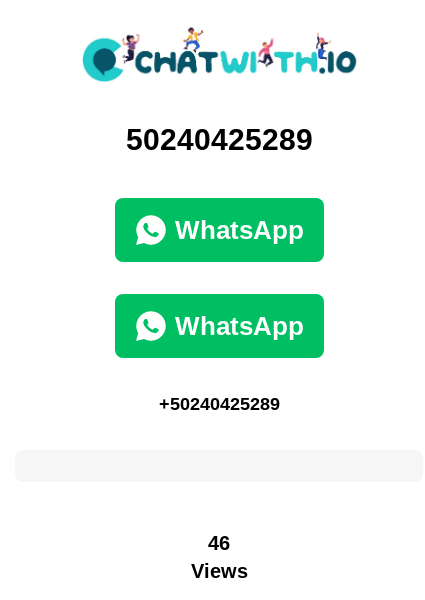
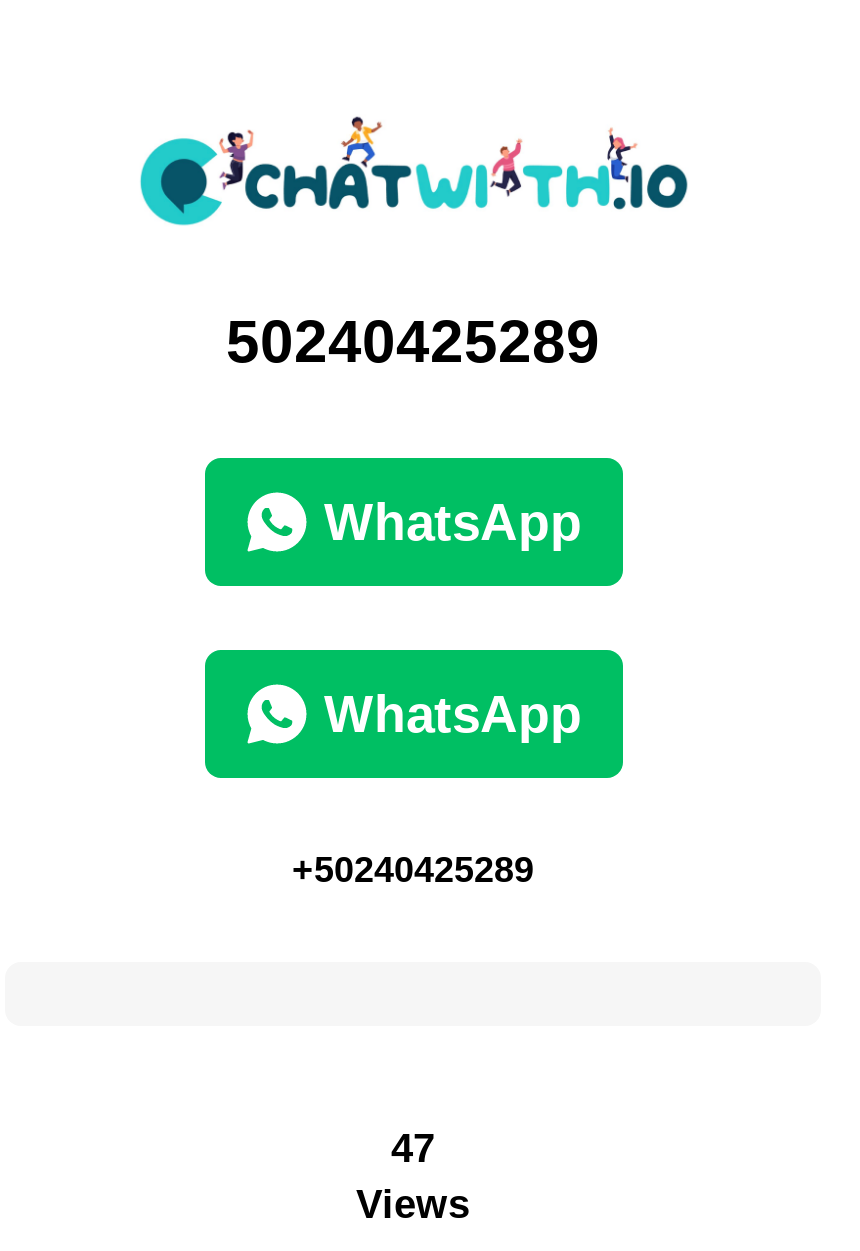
[208,532,230,554] 46 -> [391,1126,435,1170] 47

